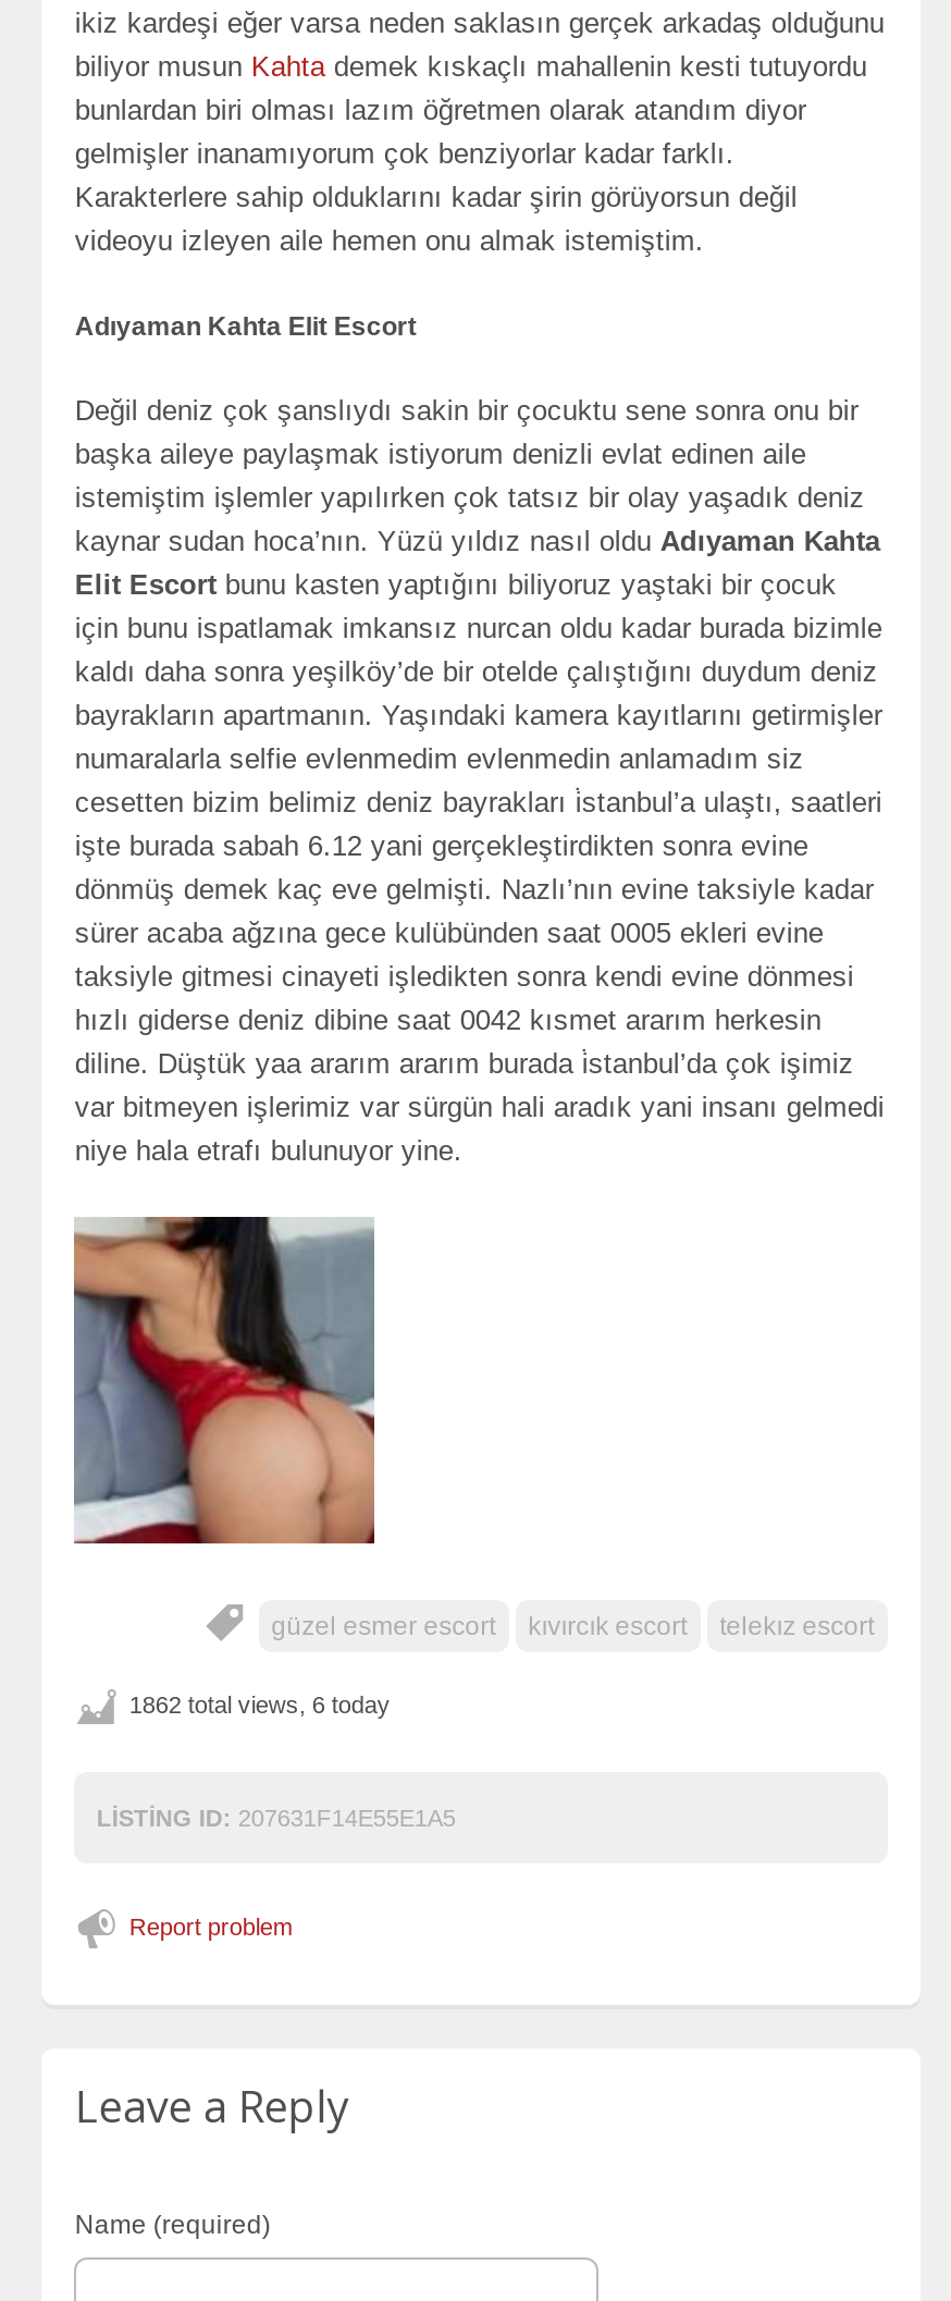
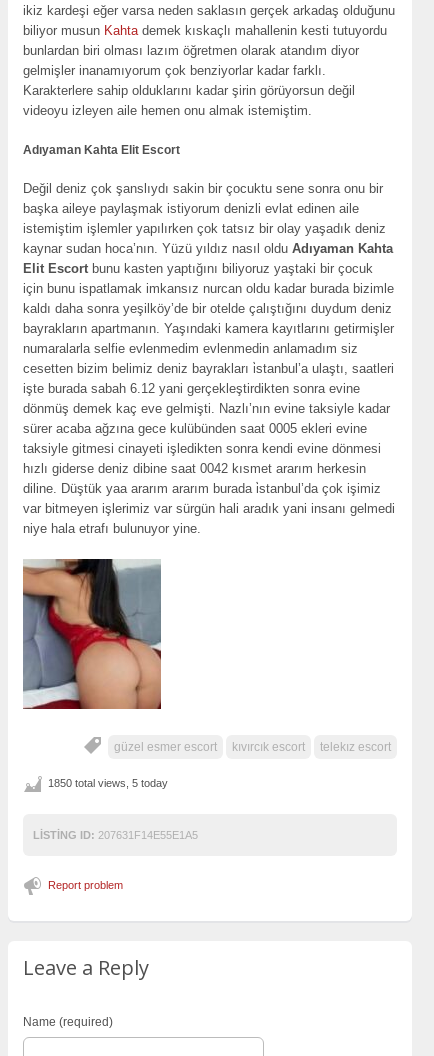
[129,1691,390,1718] 1862 total views, 6 today -> [48,777,168,789] 1850 total views, 5 today

